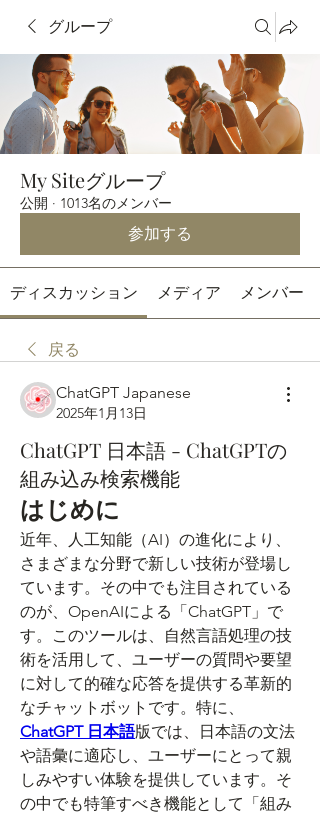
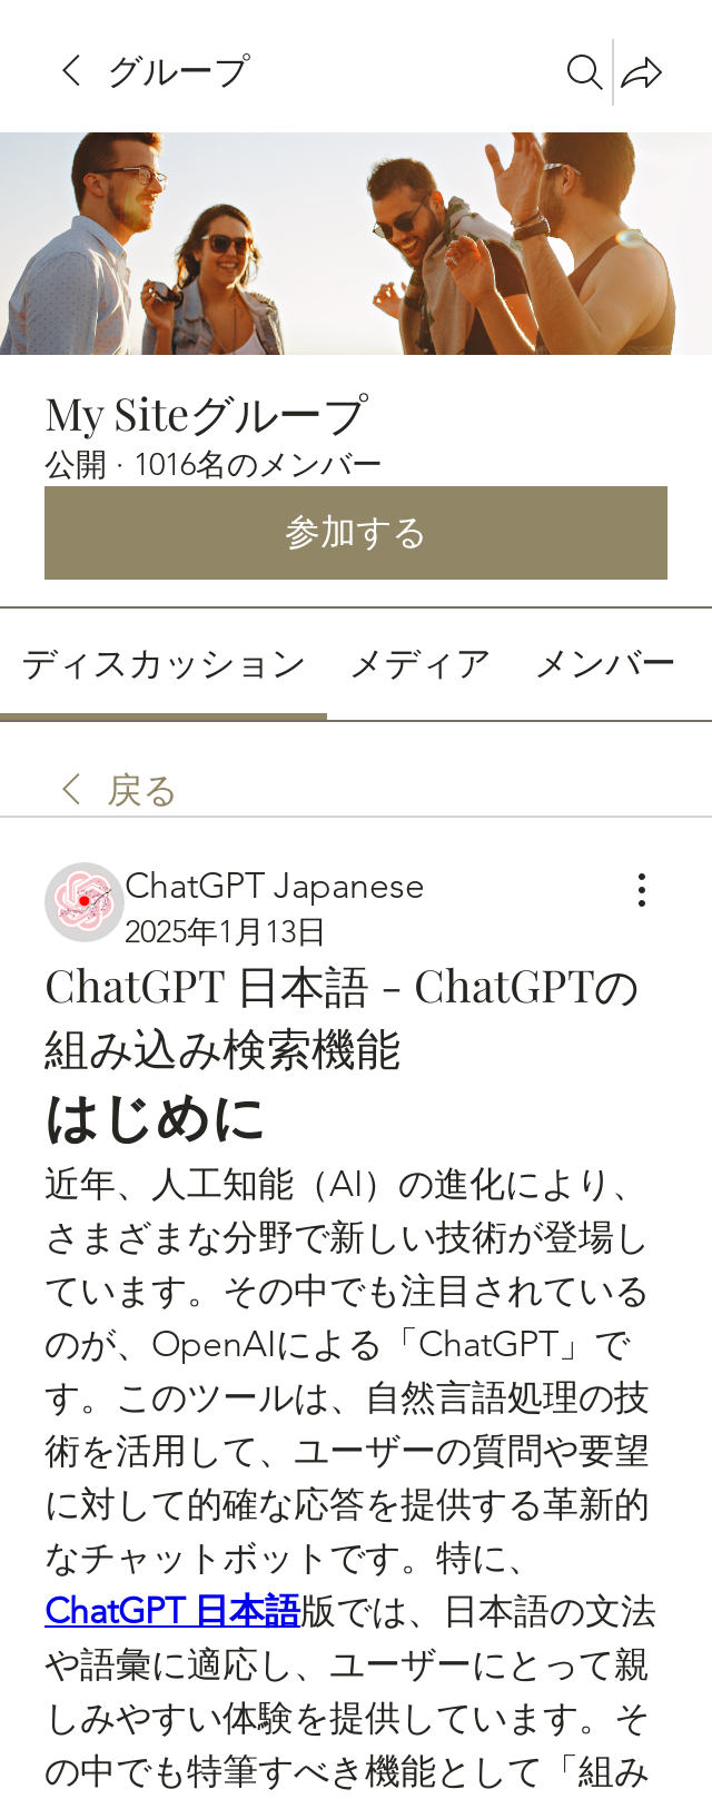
[20,194,172,212] 公開 · 1013名のメンバー -> [44,444,383,484] 公開 · 1016名のメンバー

